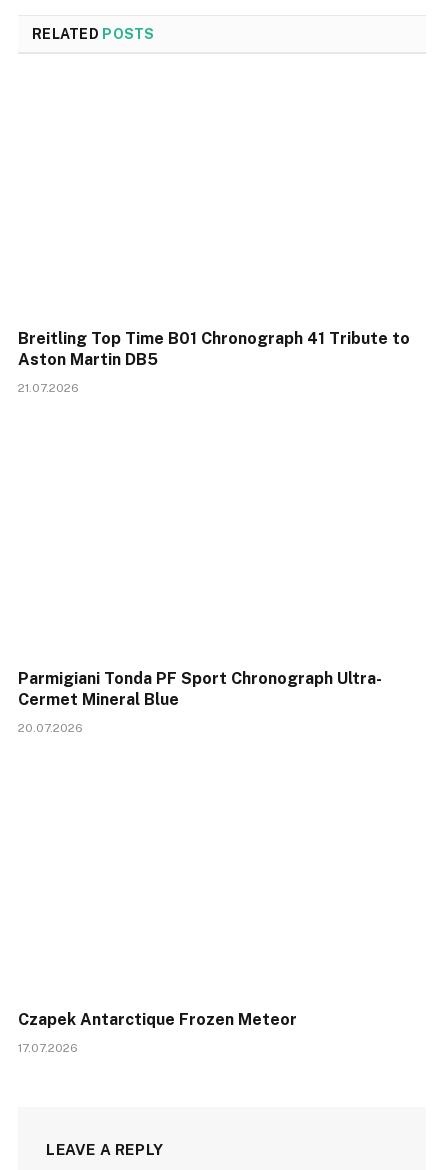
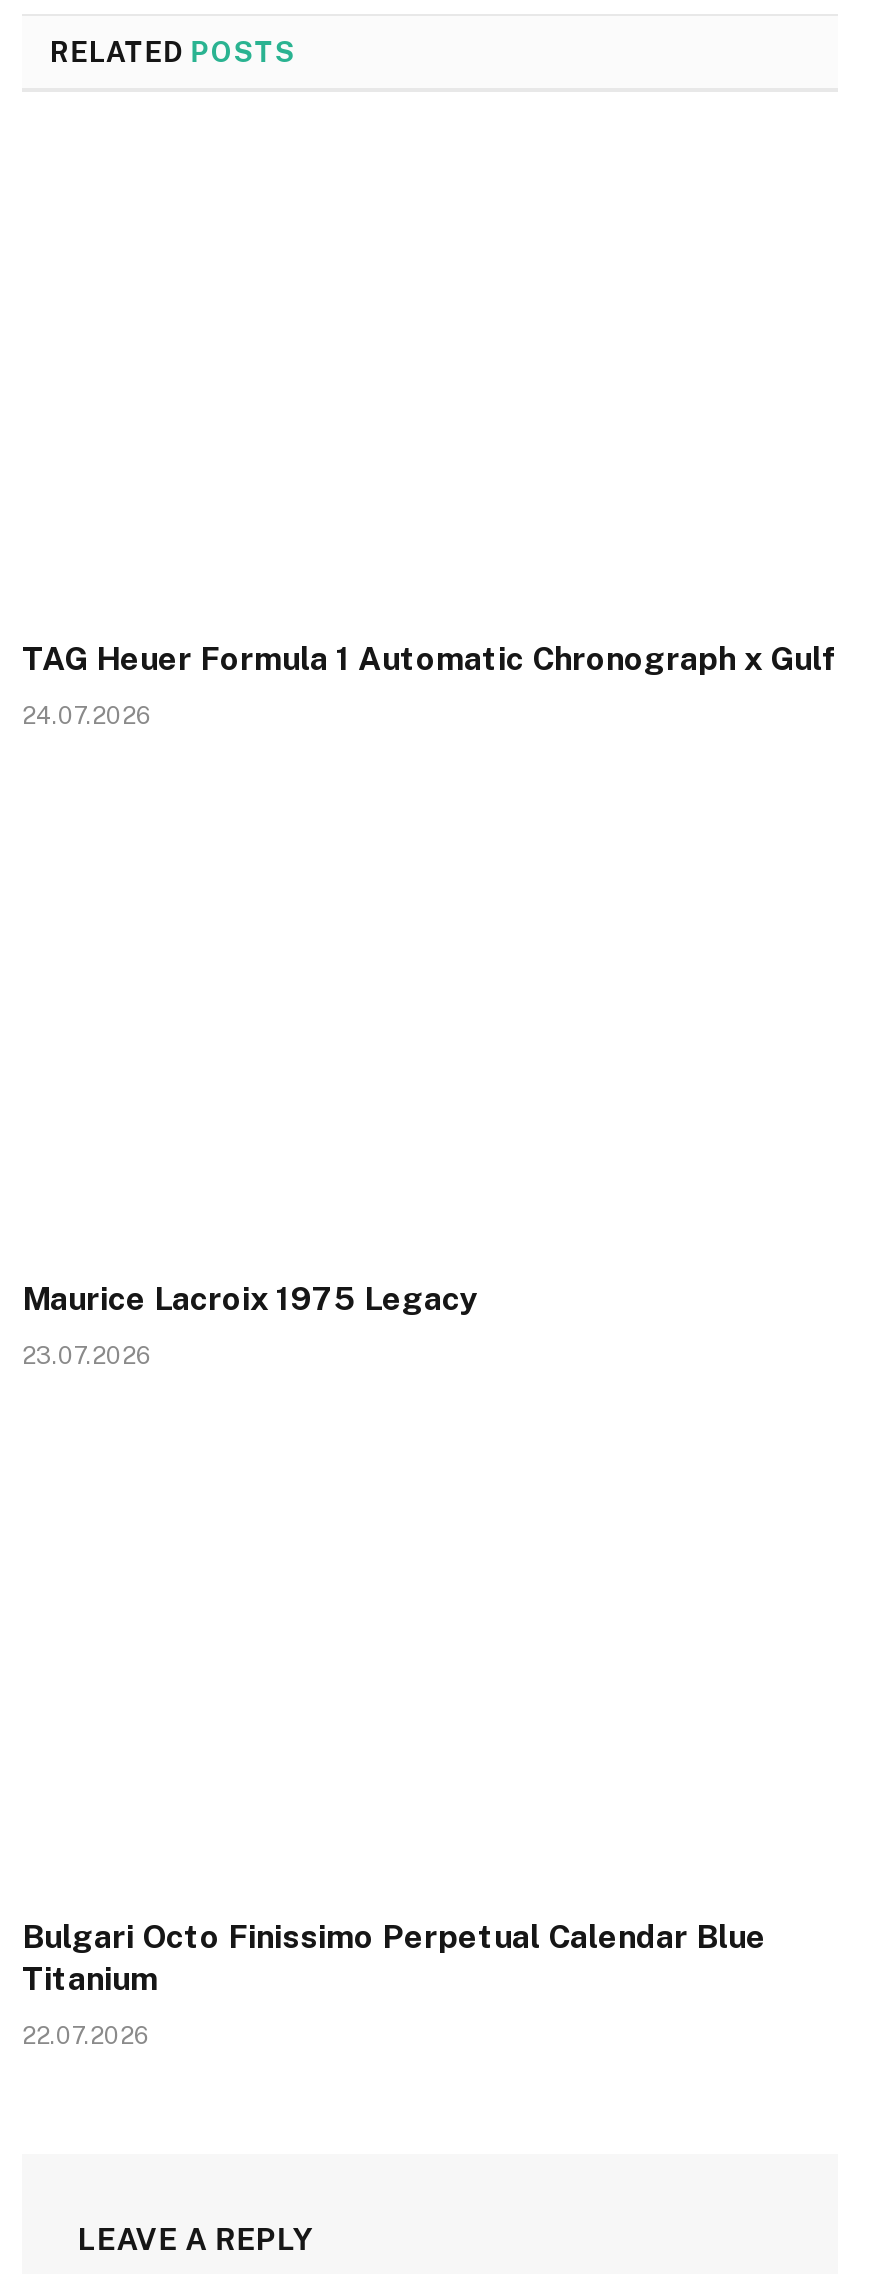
[18,329,410,369] Breitling Top Time B01 Chronograph 41 Tribute to | Aston Martin DB5 -> [22,641,838,679] TAG Heuer Formula 1 Automatic Chronograph x Gulf
[18,381,79,395] 21.07.2026 -> [22,703,152,731] 24.07.2026
[18,669,382,709] Parmigiani Tonda PF Sport Chronograph Ultra- | Cermet Mineral Blue -> [22,1279,478,1317] Maurice Lacroix 1975 Legacy
[18,721,83,735] 20.07.2026 -> [22,1341,152,1369] 23.07.2026
[18,1010,297,1029] Czapek Antarctique Frozen Meteor -> [22,1919,766,1999] Bulgari Octo Finissimo Perpetual Calendar Blue | Titanium
[18,1041,78,1055] 17.07.2026 -> [22,2023,150,2051] 22.07.2026

